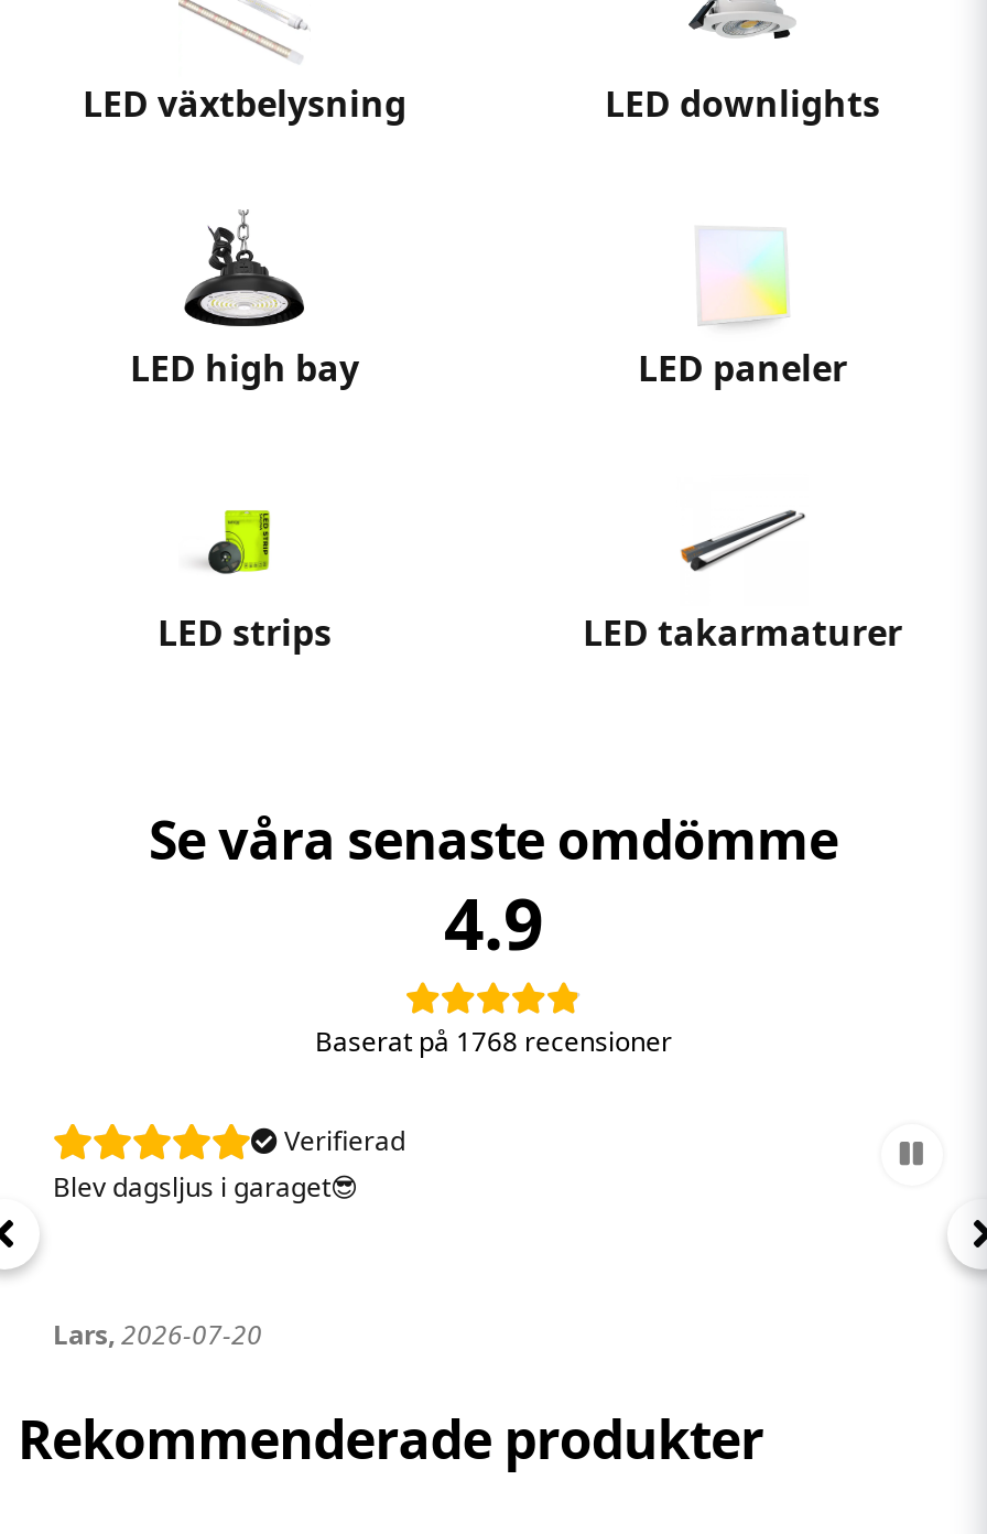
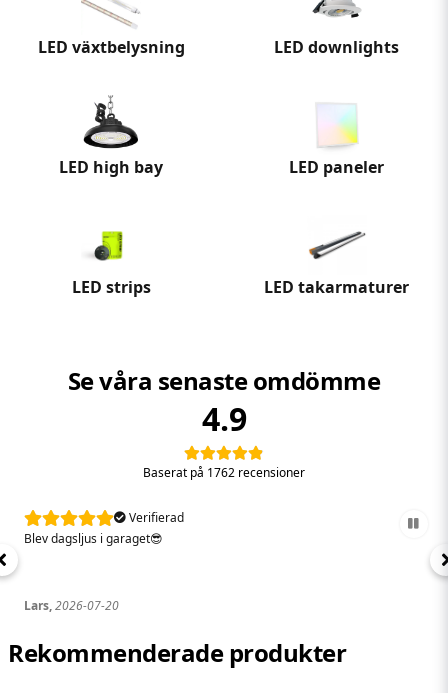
[315,1022,672,1060] Baserat på 1768 recensioner -> [143,464,305,481] Baserat på 1762 recensioner

